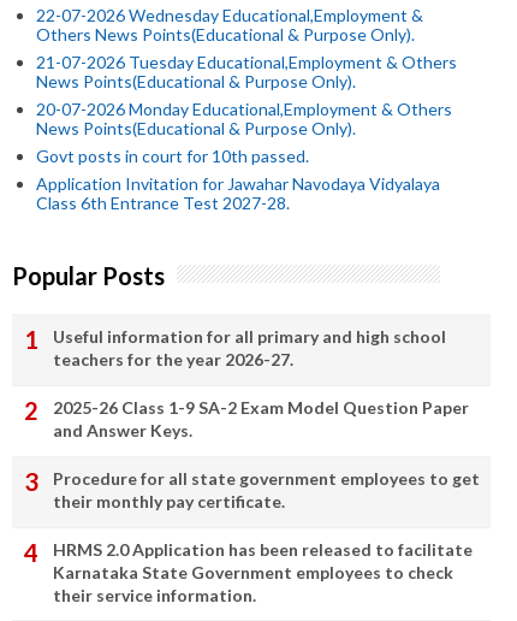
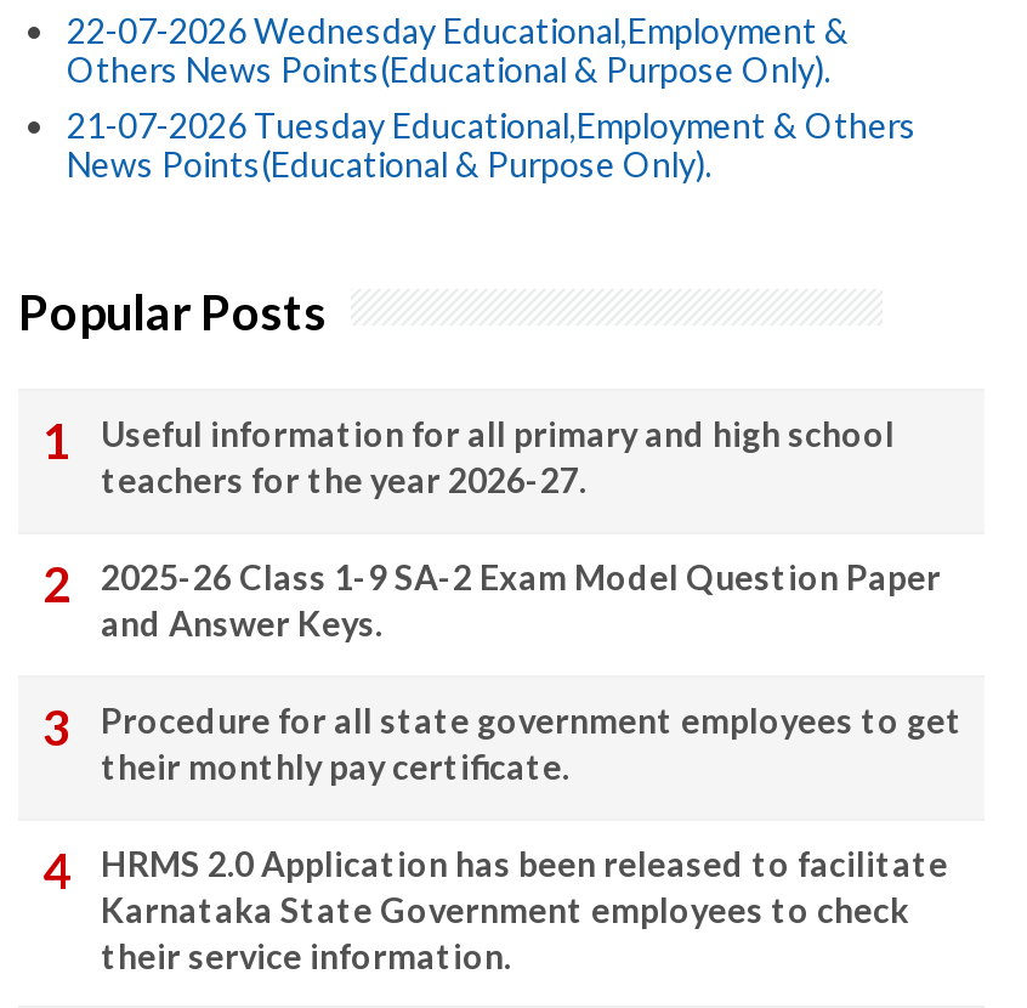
[36,98,452,213] 20-07-2026 Monday Educational,Employment & Others | News Points(Educational & Purpose Only). | Govt posts in court for 10th passed. | Application Invitation for Jawahar Navodaya Vidyalaya | Class 6th Entrance Test 2027-28. -> none

